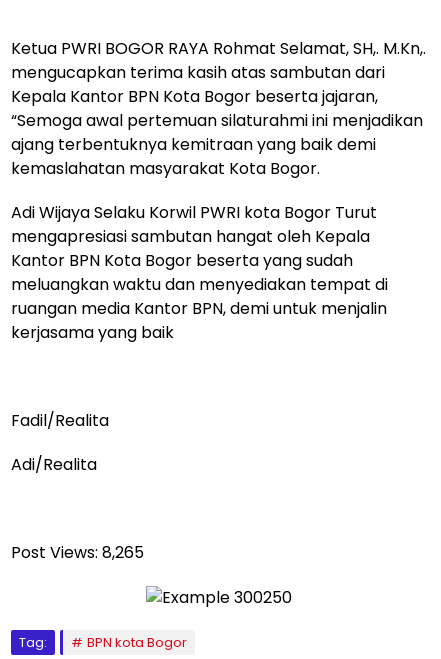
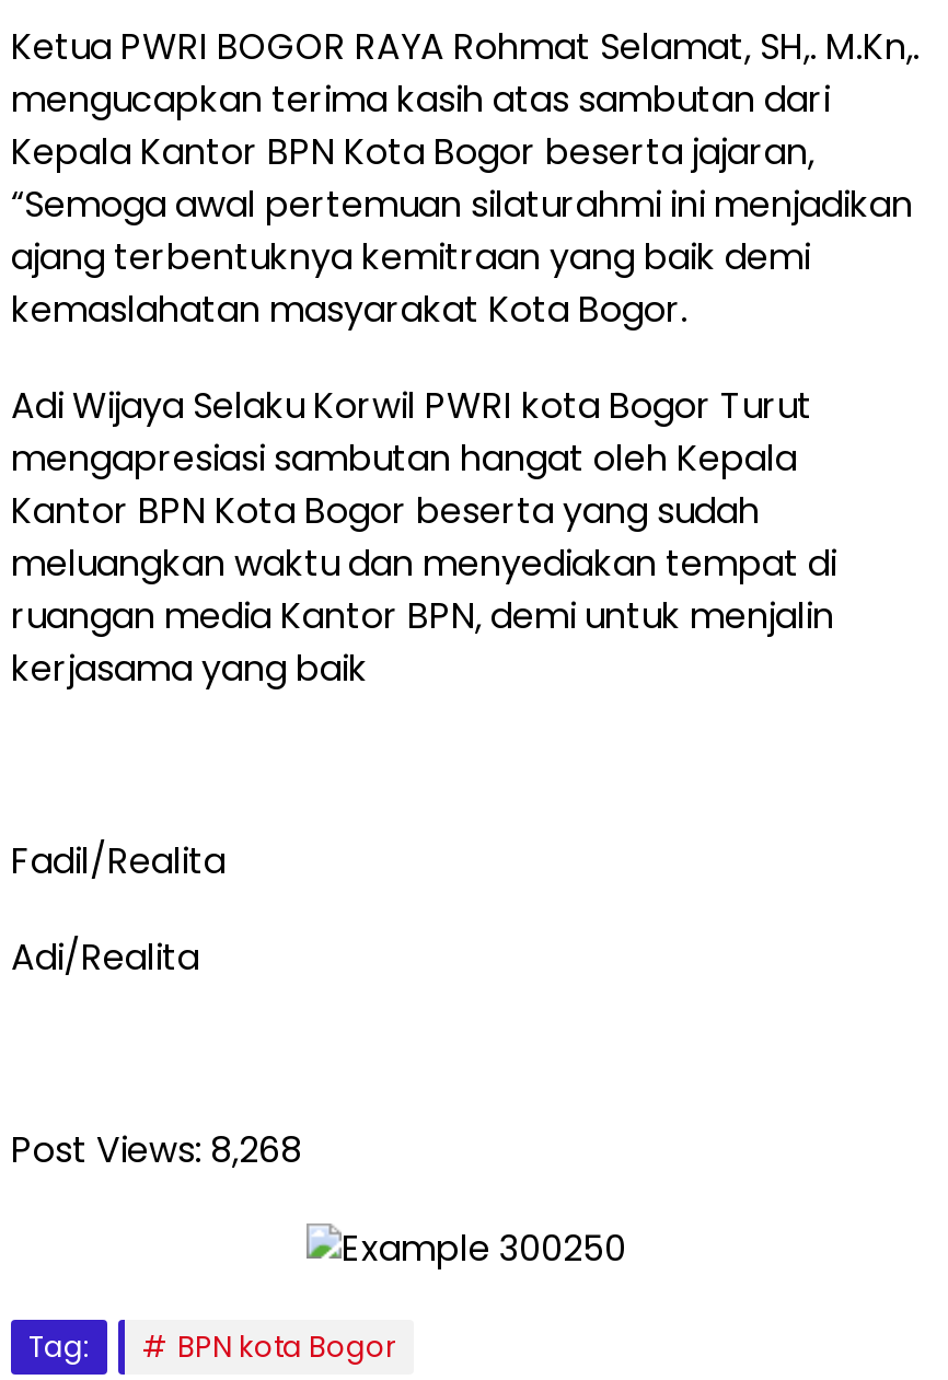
[11,541,144,564] Post Views: 8,265 -> [11,1125,302,1175] Post Views: 8,268

